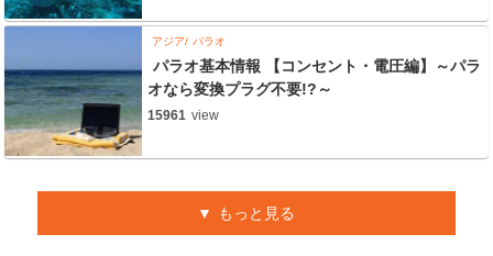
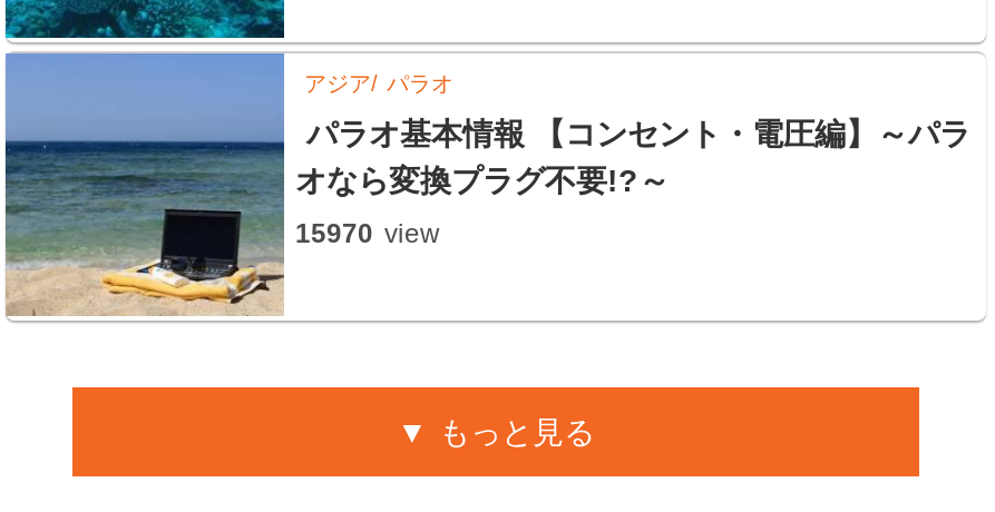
[147,107,219,123] 15961 view -> [295,218,440,249] 15970 view

